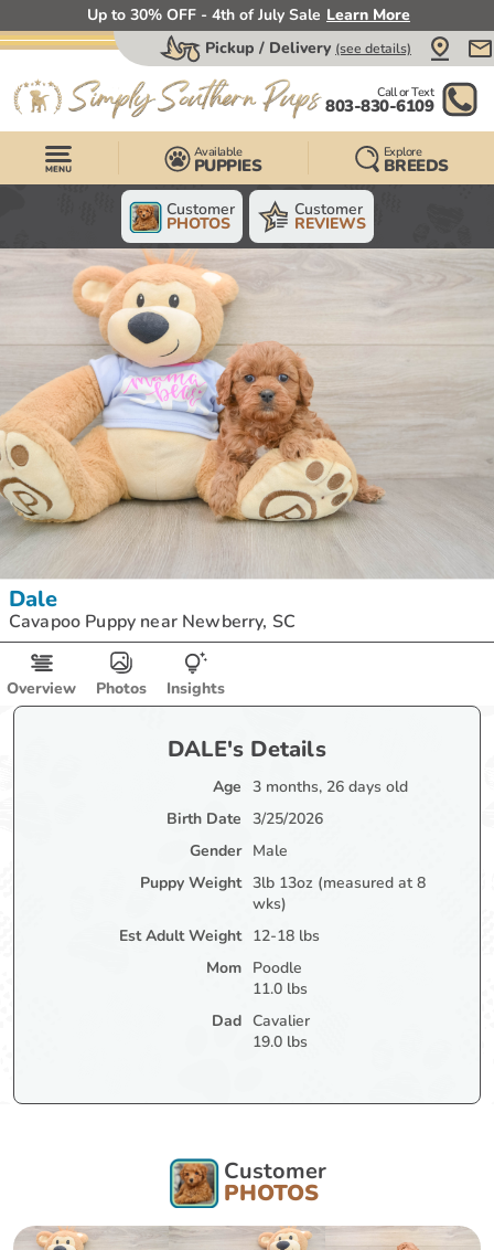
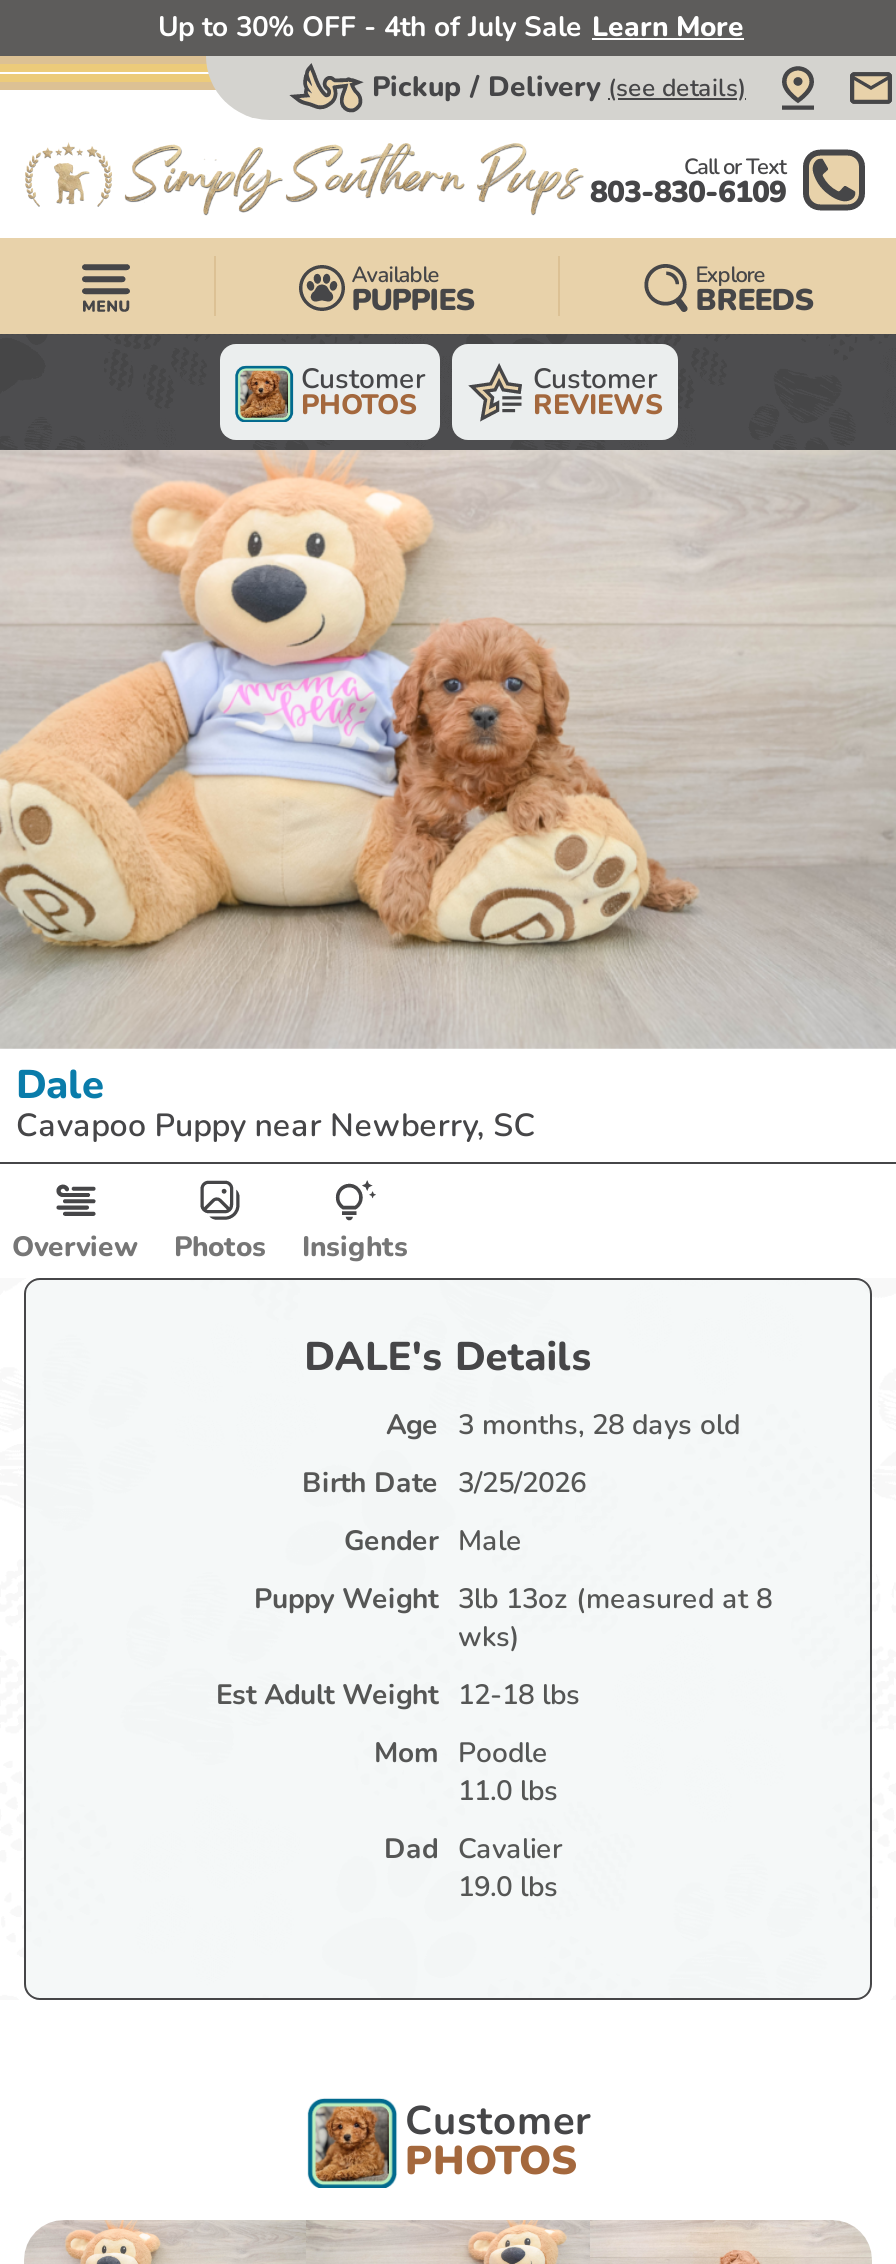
[213,776,408,797] Age 3 months, 26 days old -> [386,1406,740,1444] Age 3 months, 28 days old

